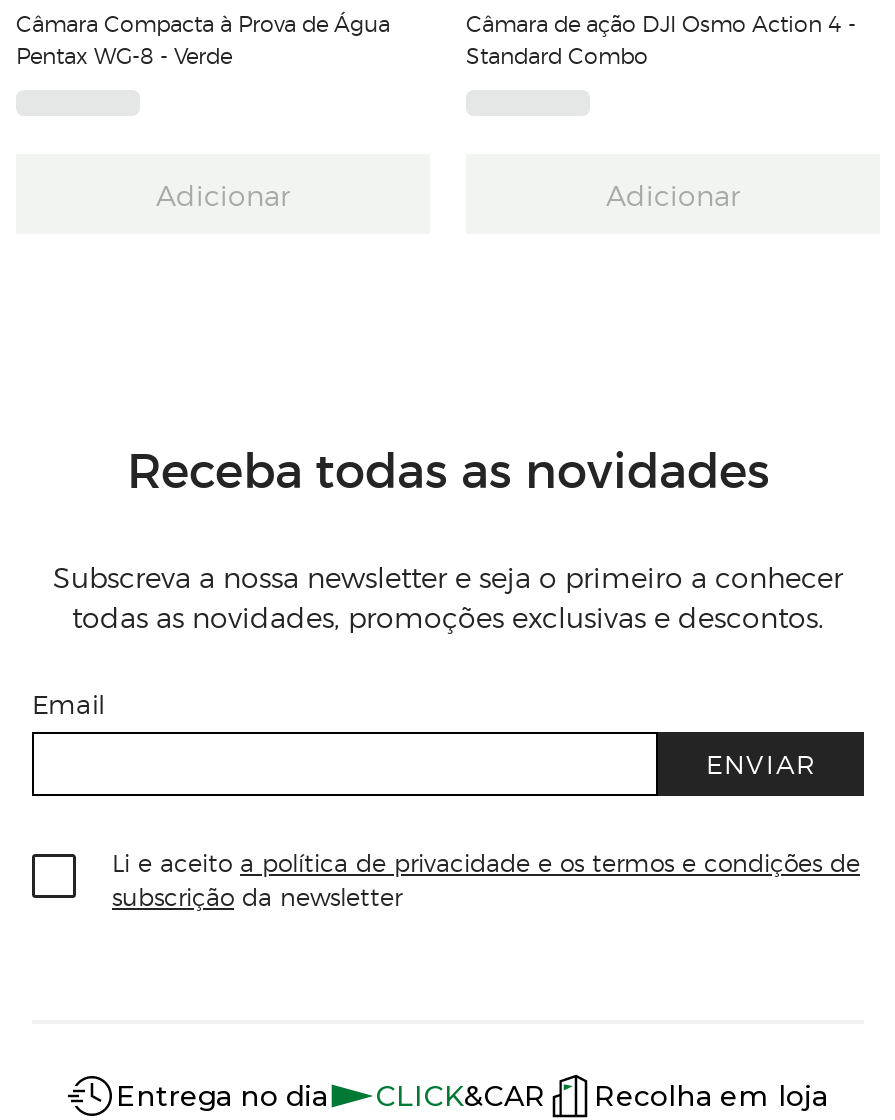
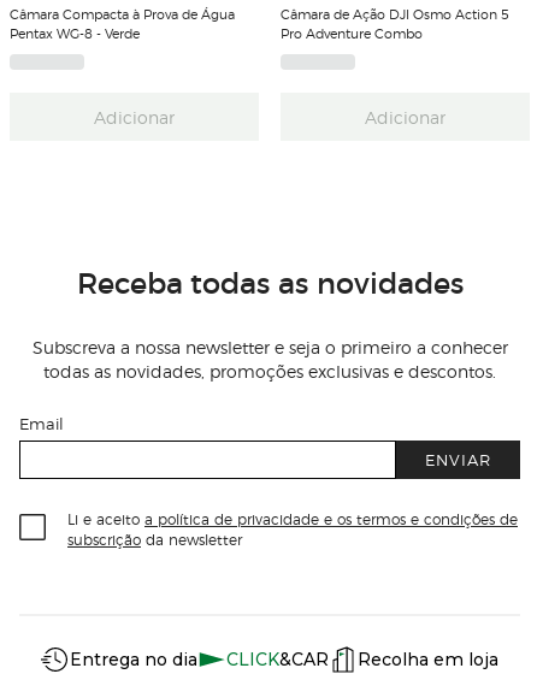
[466,6,856,70] Câmara de ação DJI Osmo Action 4 - | Standard Combo -> [281,4,509,42] Câmara de Ação DJI Osmo Action 5 | Pro Adventure Combo

